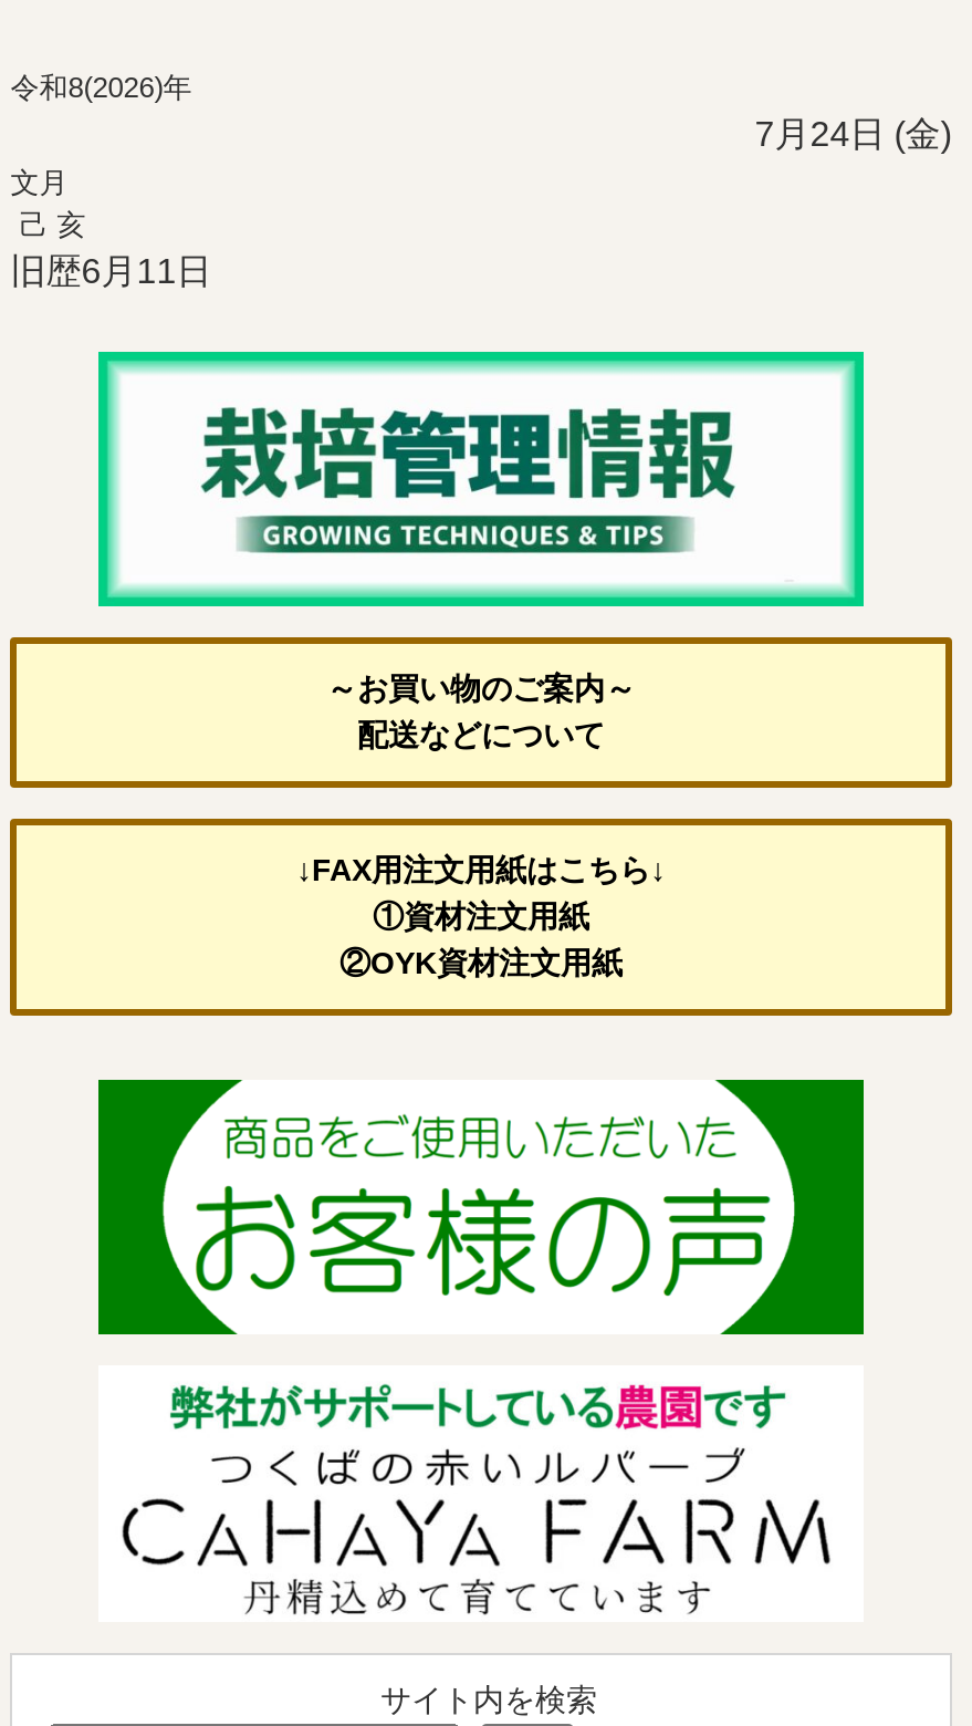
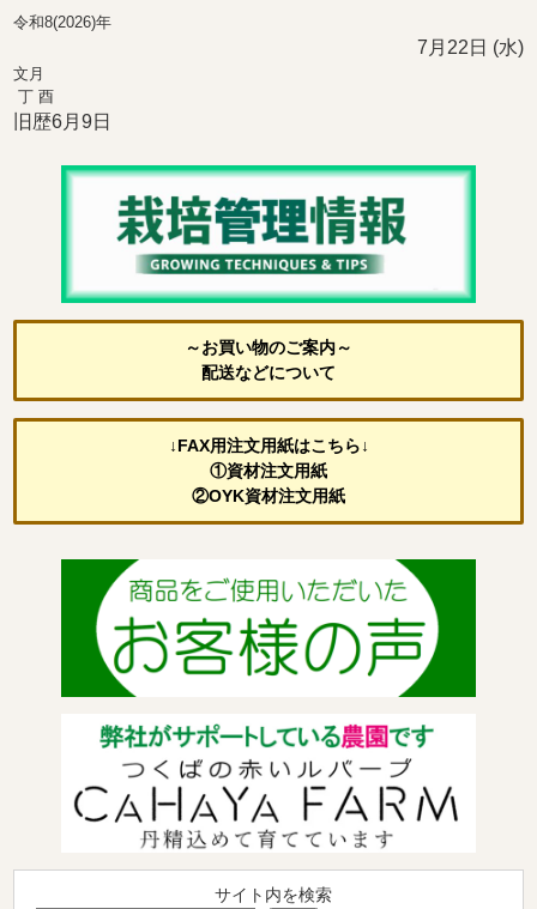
[755,115,952,153] 7月24日 (金) -> [417,37,524,57] 7月22日 (水)
[10,208,212,290] 己 亥 | 旧歴6月11日 -> [13,87,112,132] 丁 酉 | 旧歴6月9日

